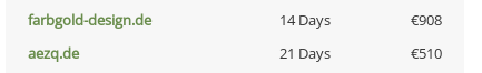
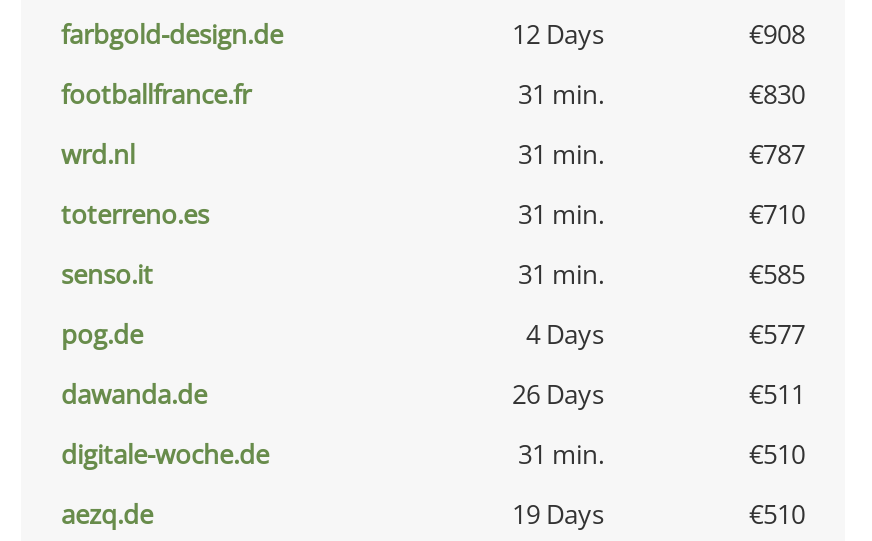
[279,10,330,30] 14 Days -> [512,16,604,52] 12 Days
none -> [61,76,805,472] footballfrance.fr | 31 min. | €830 | wrd.nl | 31 min. | €787 | toterreno.es | 31 min. | €710 | senso.it | 31 min. | €585 | pog.de | 4 Days | €577 | dawanda.de | 26 Days | €511 | digitale-woche.de | 31 min. | €510
[279,43,330,63] 21 Days -> [512,496,604,532] 19 Days

